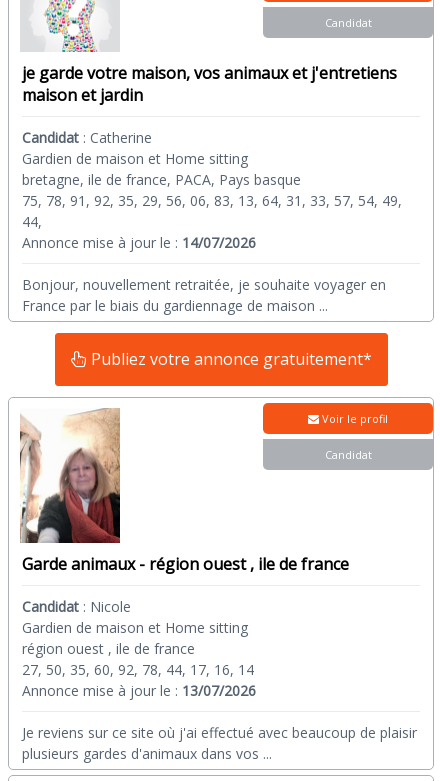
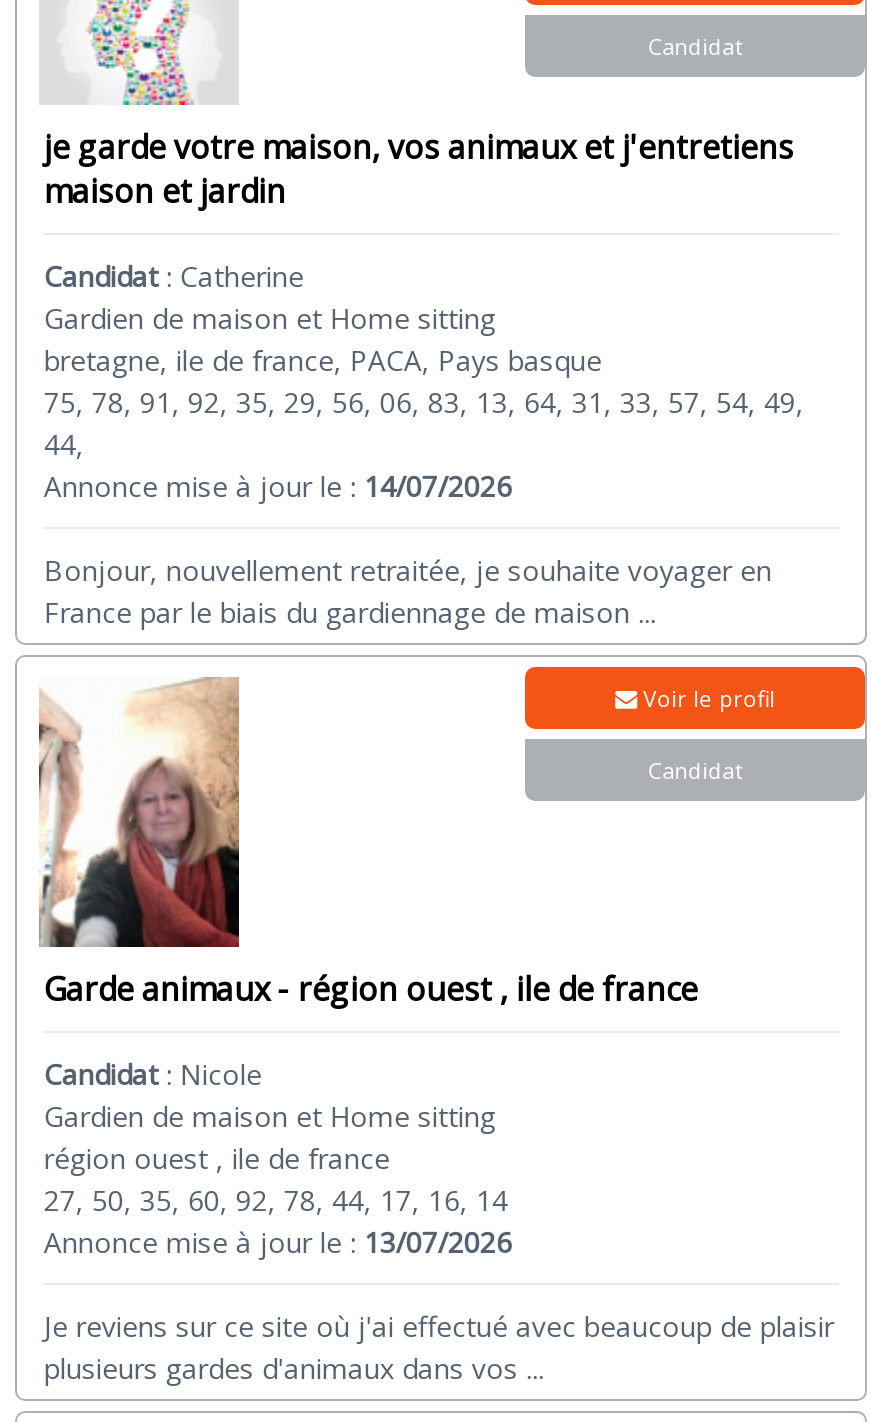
[86,348,371,370] Publiez votre annonce gratuitement* -> none

